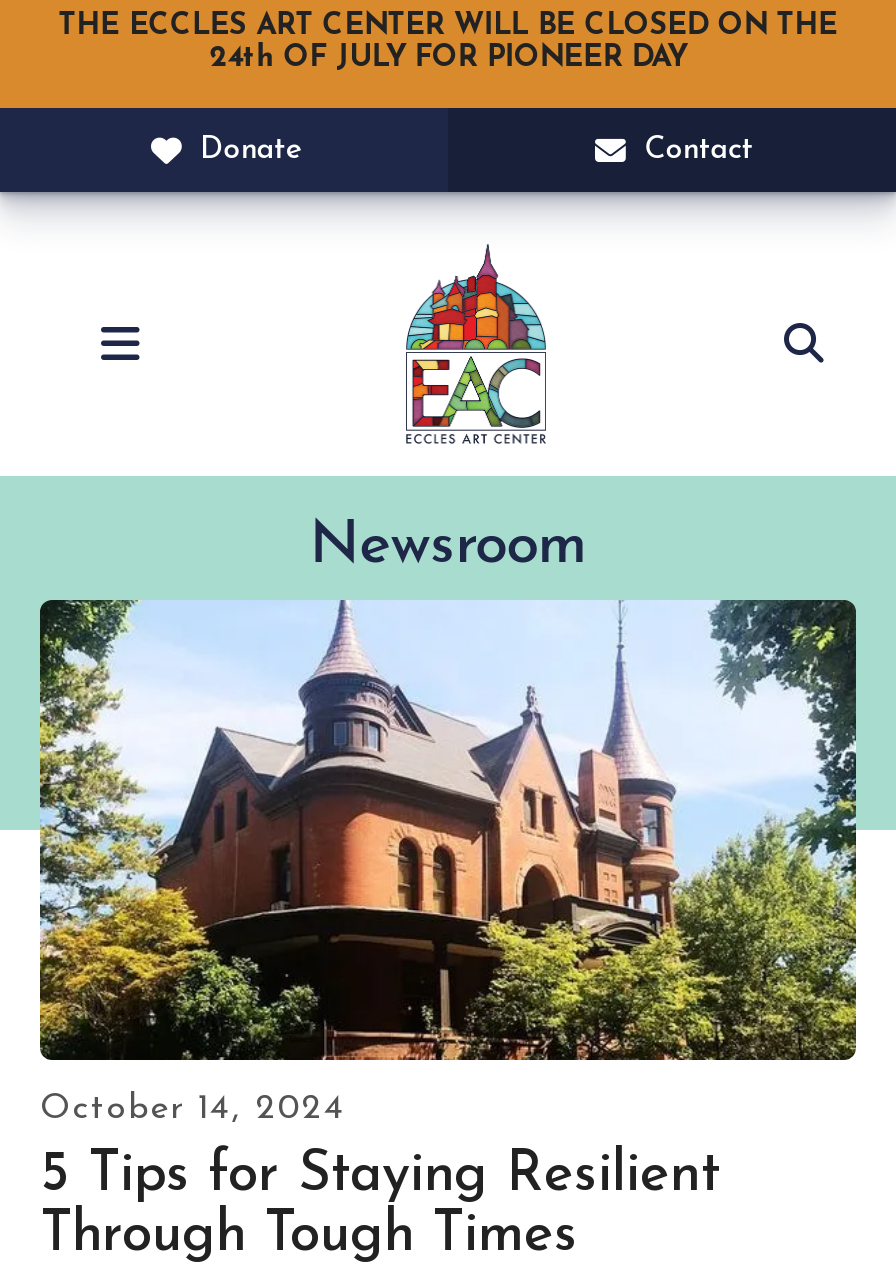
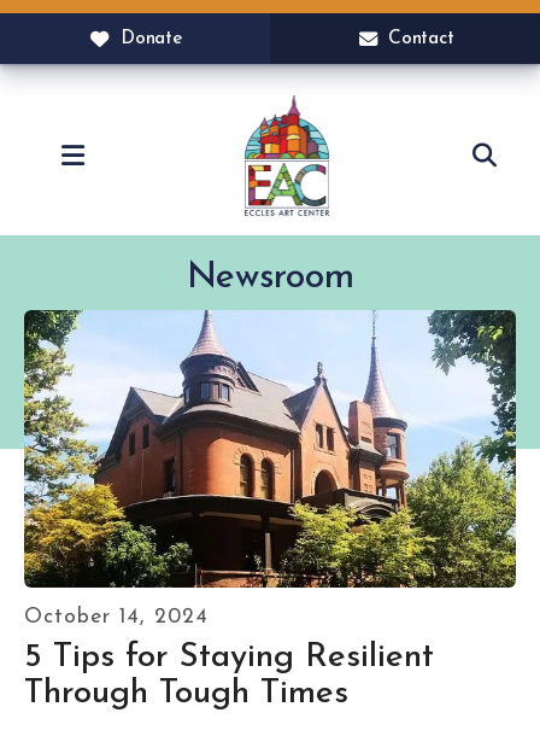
[59,12,837,74] THE ECCLES ART CENTER WILL BE CLOSED ON THE | 24th OF JULY FOR PIONEER DAY -> none

